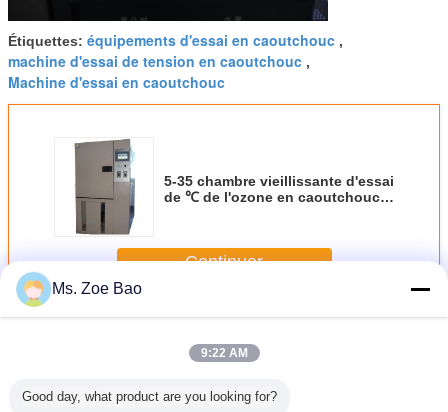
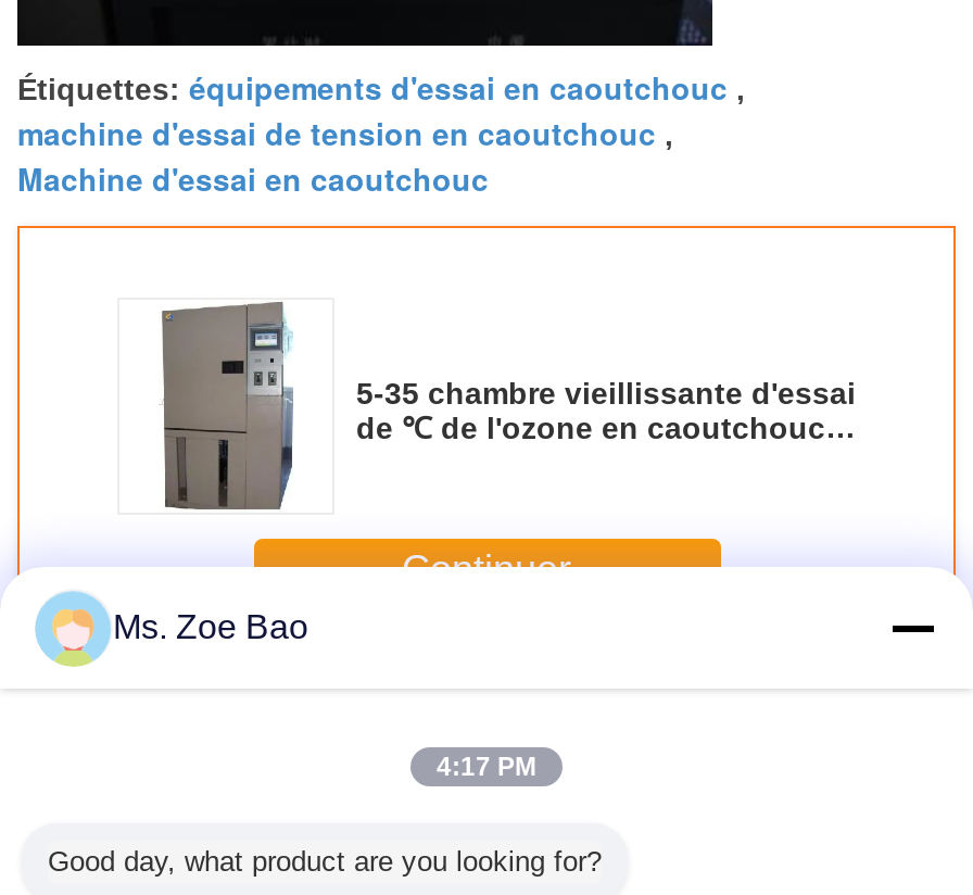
[200,346,247,360] 9:22 AM -> [437,752,536,782] 4:17 PM

